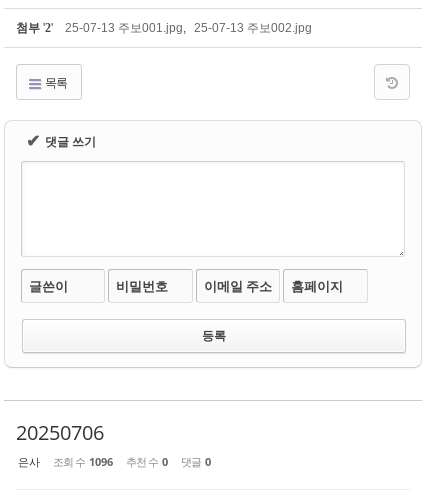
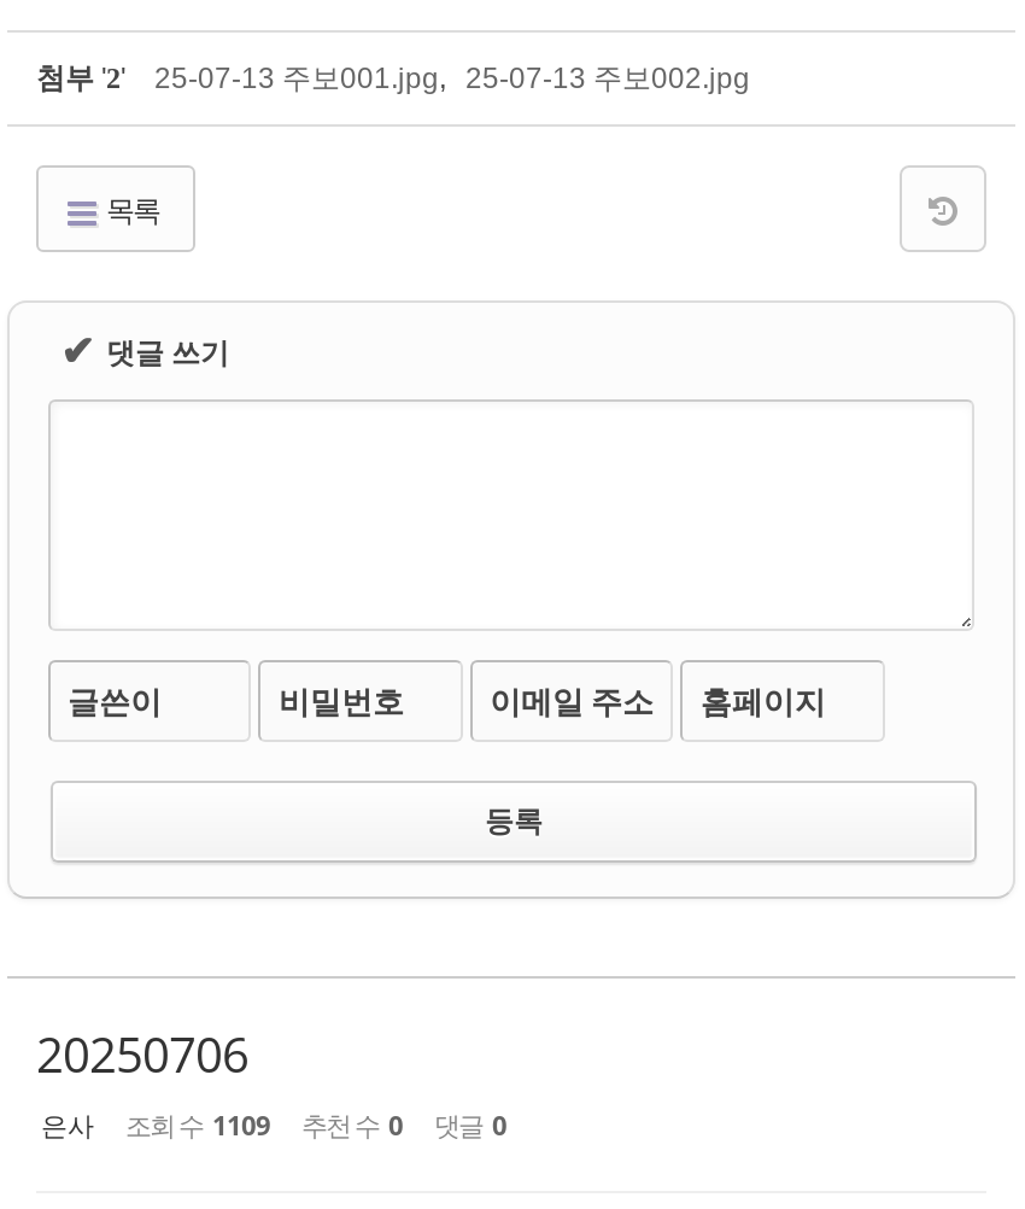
[18,454,211,469] 은사 조회 수 1096 추천 수 0 댓글 0 -> [41,1106,506,1142] 은사 조회 수 1109 추천 수 0 댓글 0

